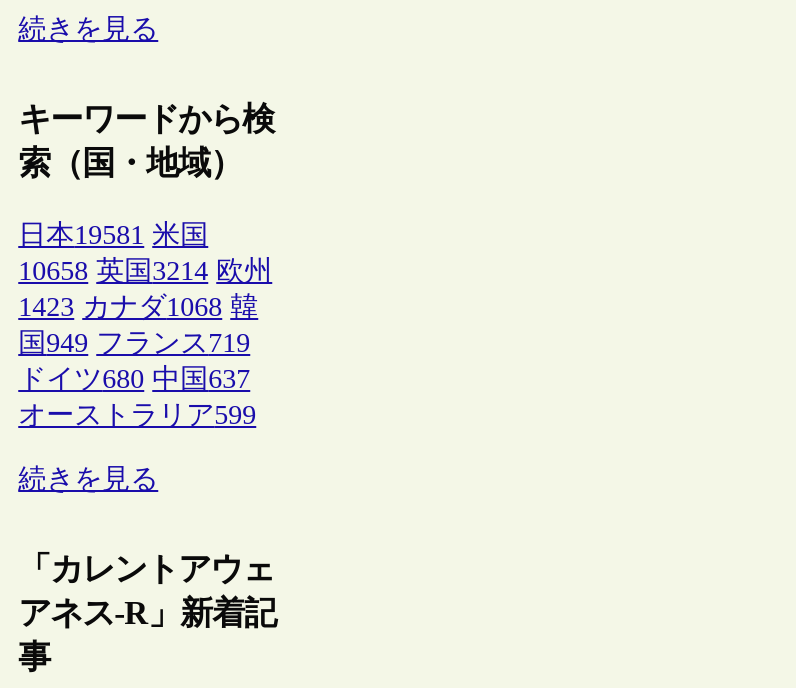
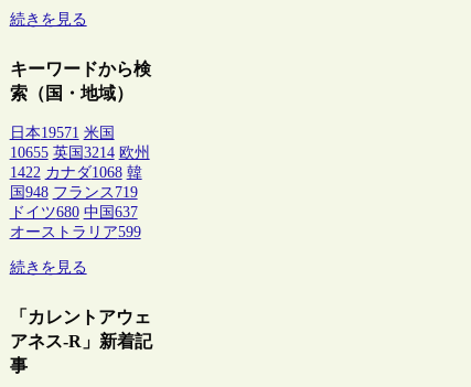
[18,220,208,250] 日本19581 米国 -> [9,125,114,141] 日本19571 米国
[18,256,272,286] 10658 英国3214 欧州 -> [9,145,150,161] 10655 英国3214 欧州
[18,292,258,322] 1423 カナダ1068 韓 -> [9,165,142,181] 1422 カナダ1068 韓
[18,328,250,358] 国949 フランス719 -> [9,184,137,201] 国948 フランス719

